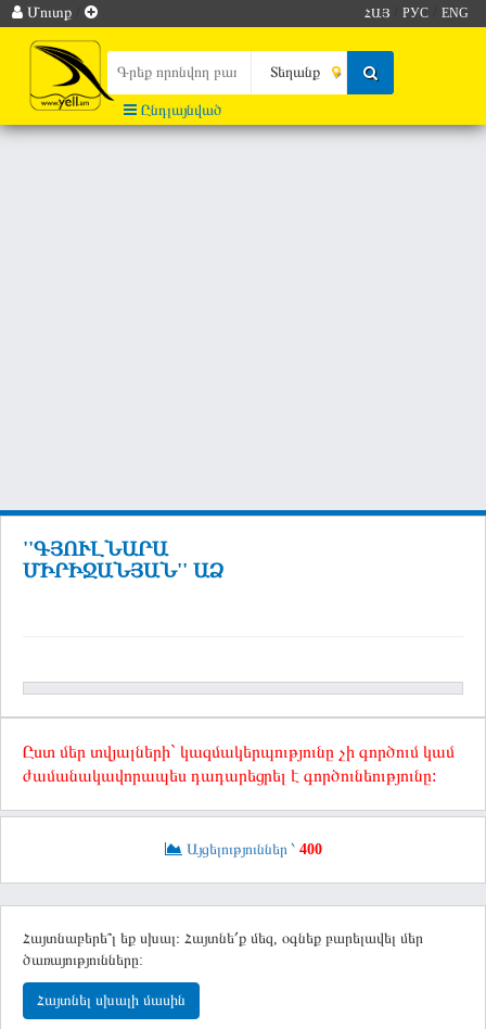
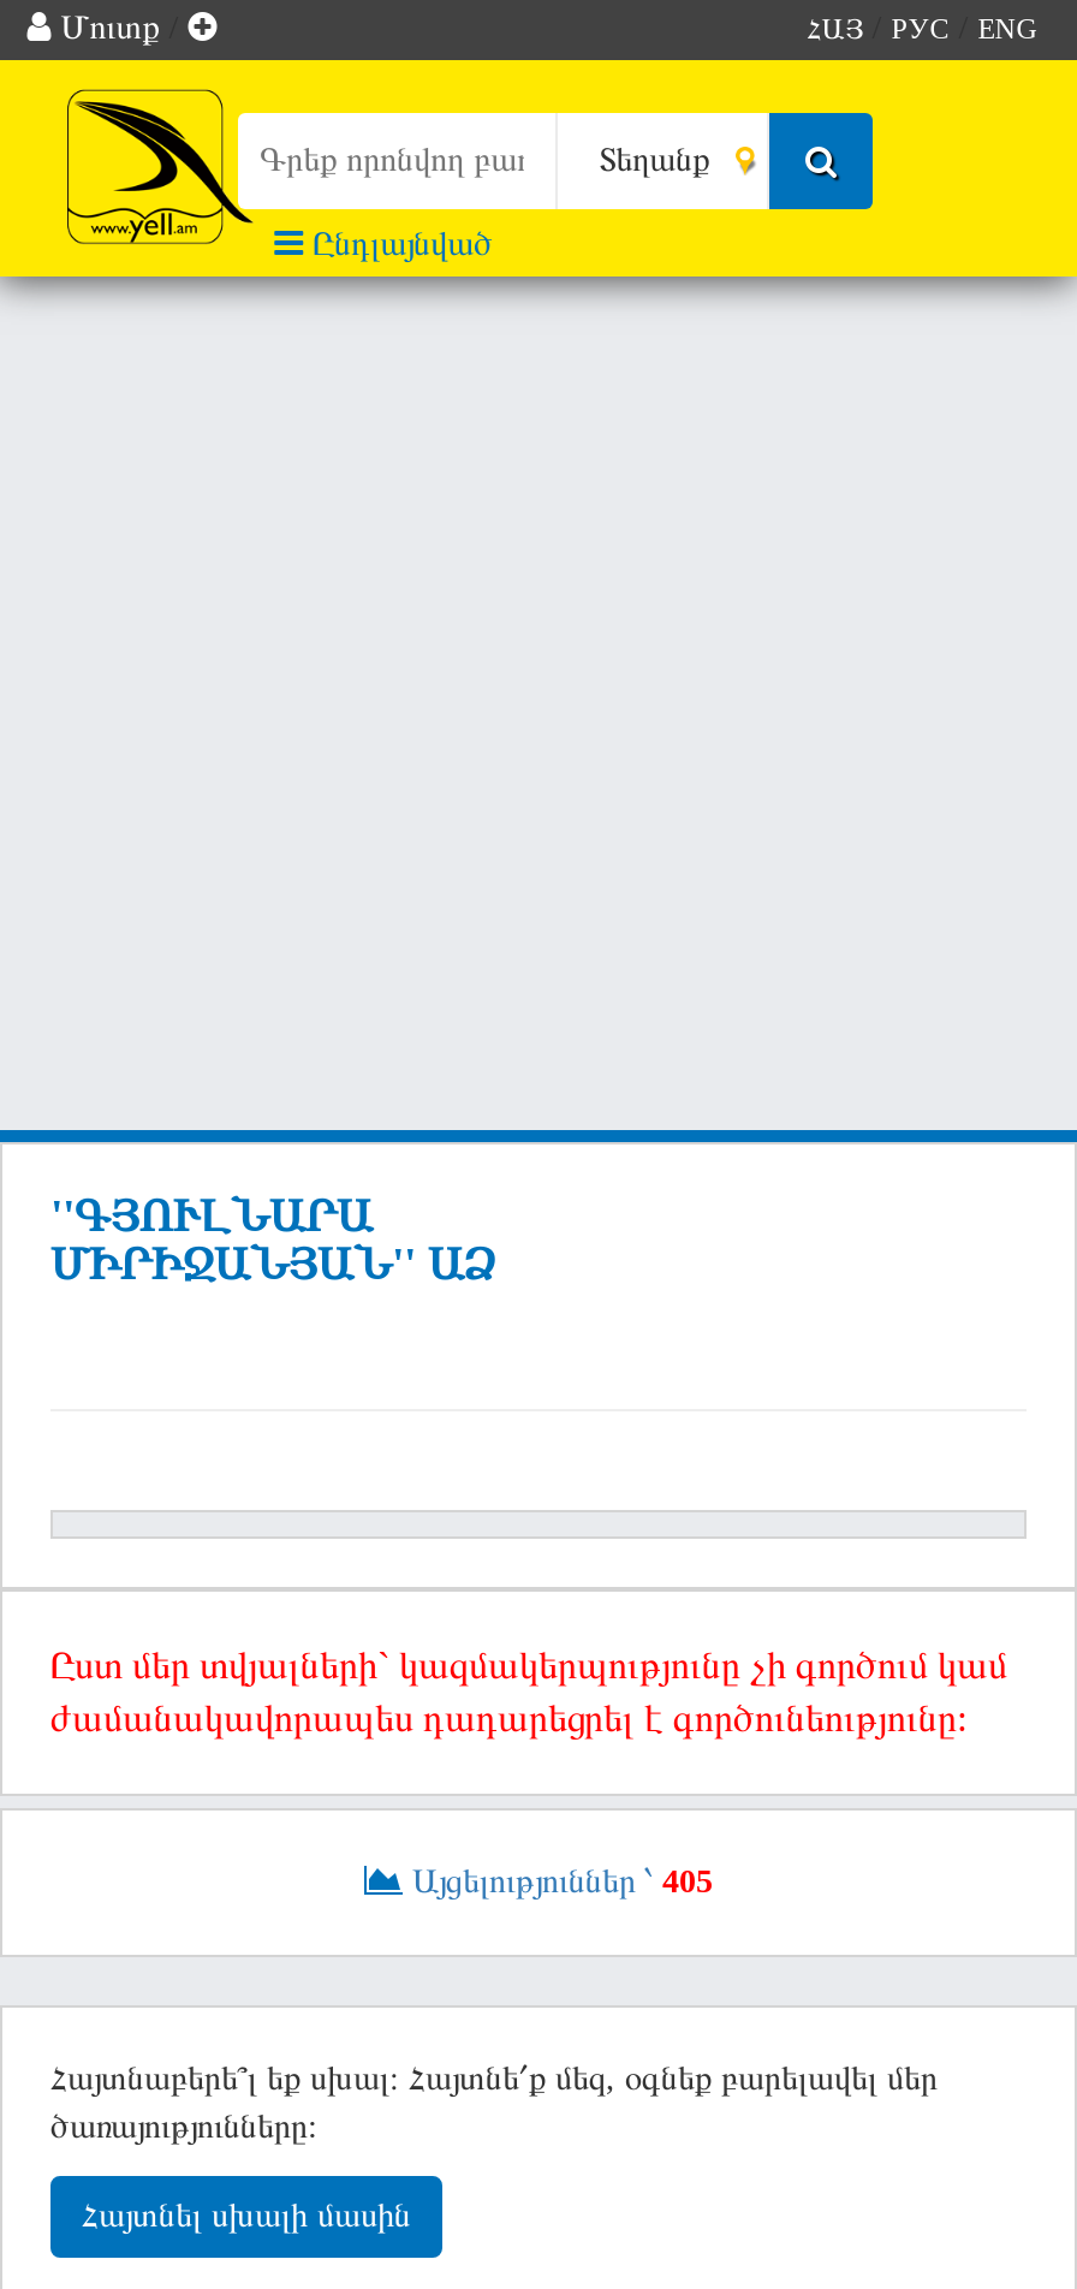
[186,841,322,857] Այցելություններ ՝ 400 -> [412,1863,713,1899] Այցելություններ ՝ 405

